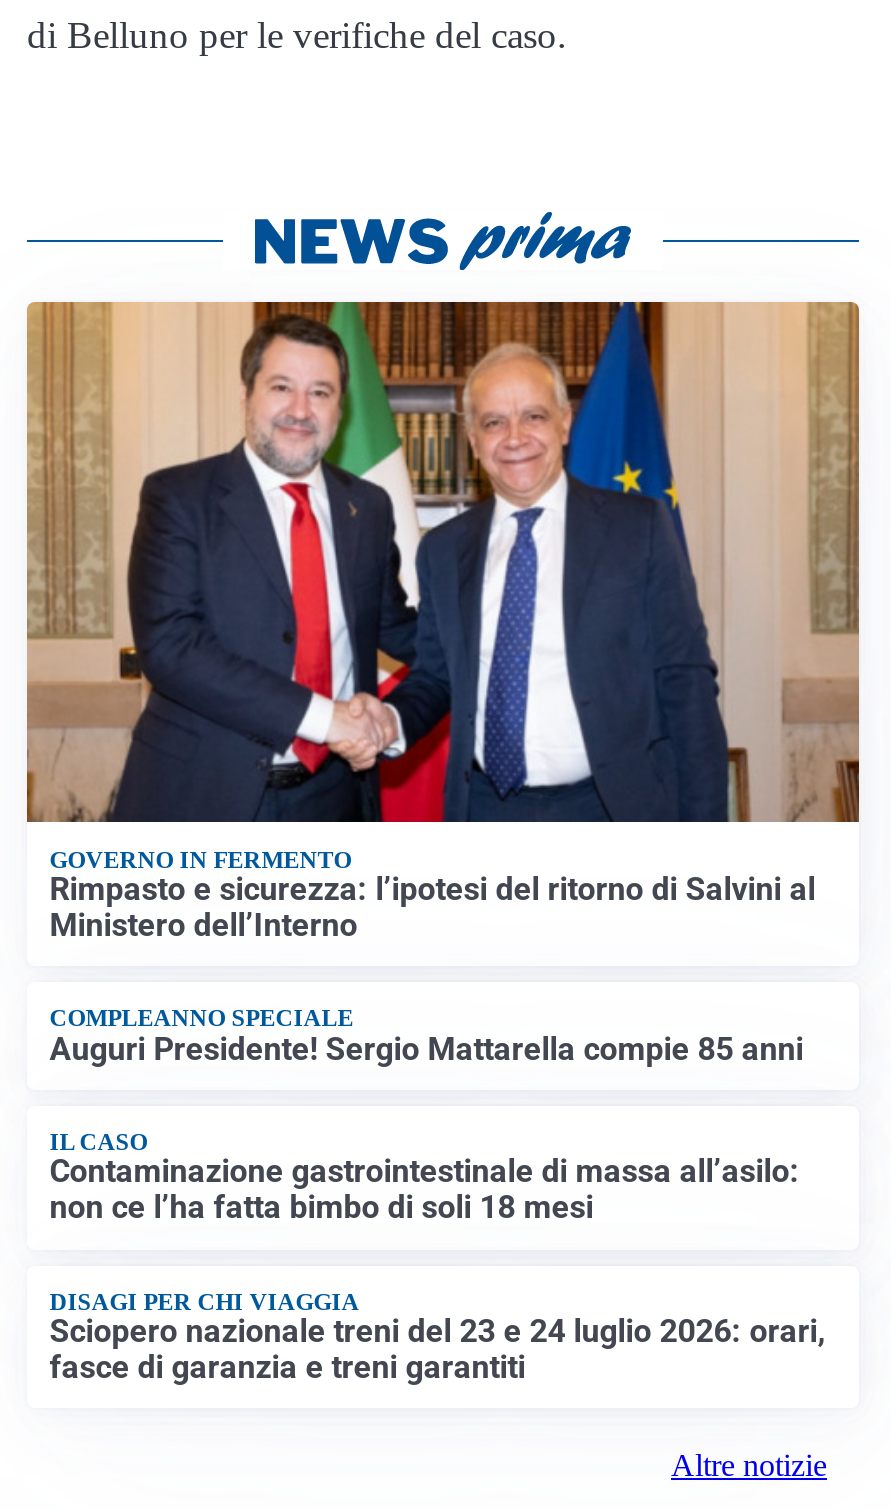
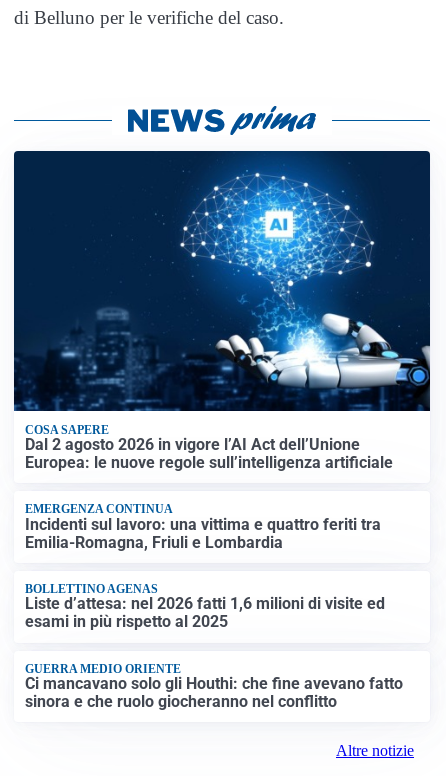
[25,300,861,944] [image] | GOVERNO IN FERMENTO | Rimpasto e sicurezza: l’ipotesi del ritorno di Salvini al | Ministero dell’Interno -> [13,150,431,472] [image] | COSA SAPERE | Dal 2 agosto 2026 in vigore l’AI Act dell’Unione | Europea: le nuove regole sull’intelligenza artificiale
[49,1005,803,1067] COMPLEANNO SPECIALE | Auguri Presidente! Sergio Mattarella compie 85 anni -> [25,502,381,552] EMERGENZA CONTINUA | Incidenti sul lavoro: una vittima e quattro feriti tra | Emilia-Romagna, Friuli e Lombardia
[49,1128,799,1227] IL CASO | Contaminazione gastrointestinale di massa all’asilo: | non ce l’ha fatta bimbo di soli 18 mesi -> [25,582,385,631] BOLLETTINO AGENAS | Liste d’attesa: nel 2026 fatti 1,6 milioni di visite ed | esami in più rispetto al 2025
[49,1288,825,1386] DISAGI PER CHI VIAGGIA | Sciopero nazionale treni del 23 e 24 luglio 2026: orari, | fasce di garanzia e treni garantiti -> [25,662,403,711] GUERRA MEDIO ORIENTE | Ci mancavano solo gli Houthi: che fine avevano fatto | sinora e che ruolo giocheranno nel conflitto

